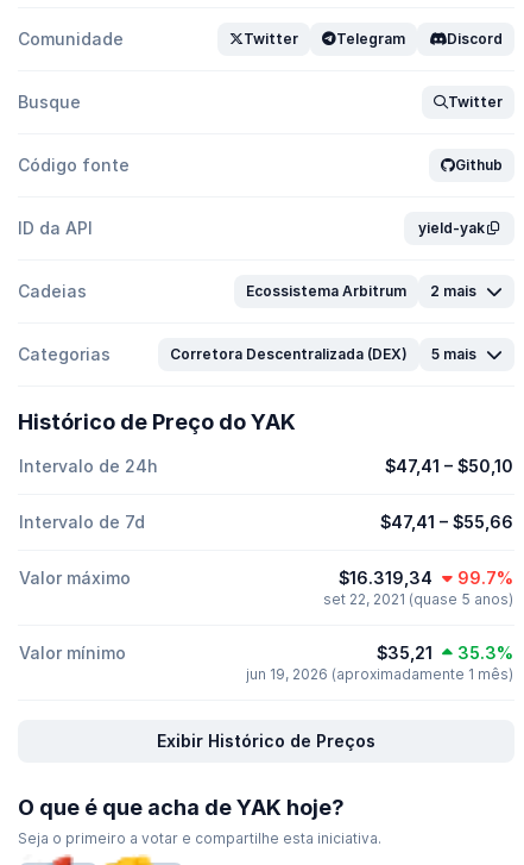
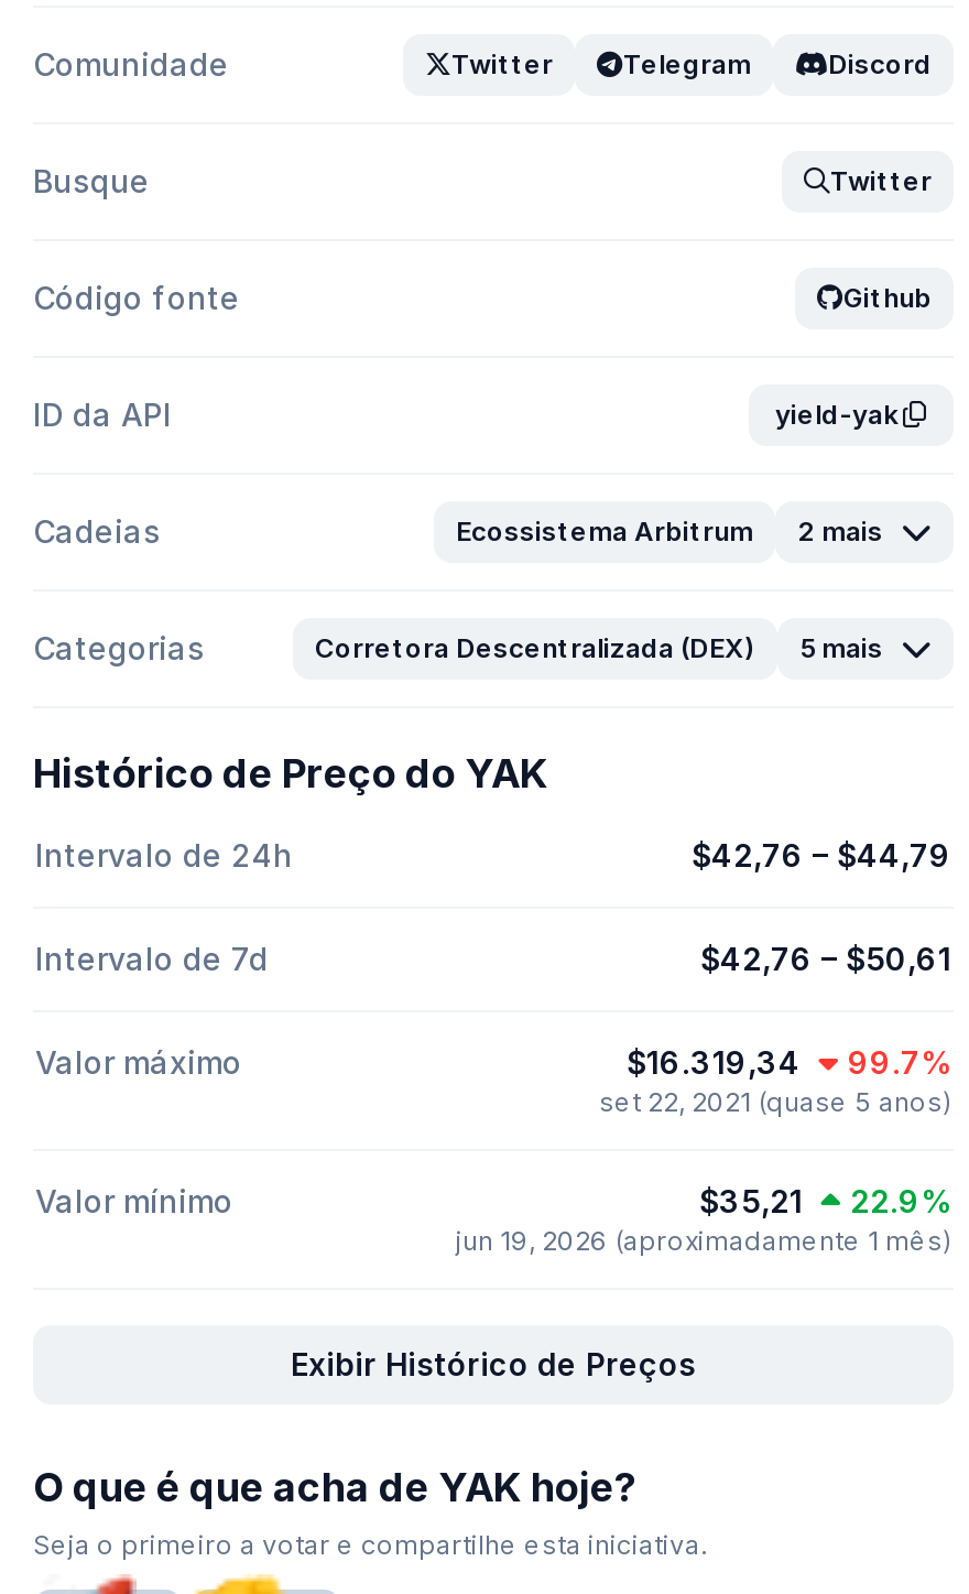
[385,456,513,476] $47,41 – $50,10 -> [692,836,951,874] $42,76 – $44,79
[380,512,513,532] $47,41 – $55,66 -> [700,940,951,977] $42,76 – $50,61
[376,643,513,663] $35,21 35.3% -> [699,1182,951,1219] $35,21 22.9%

